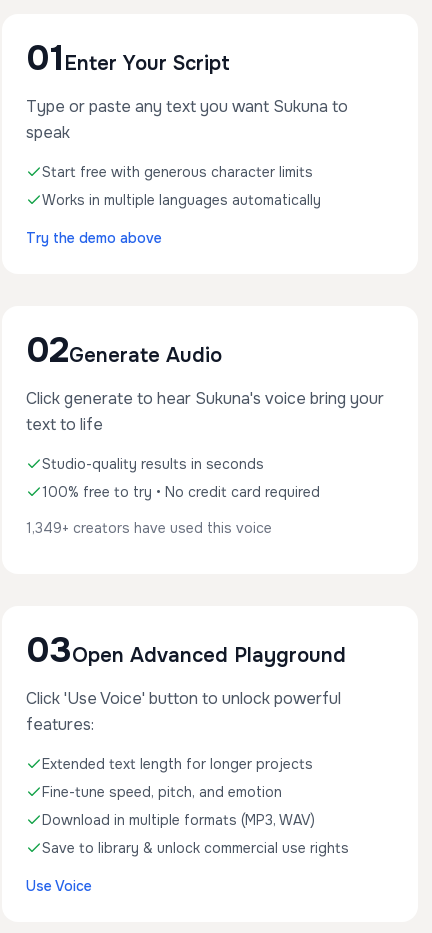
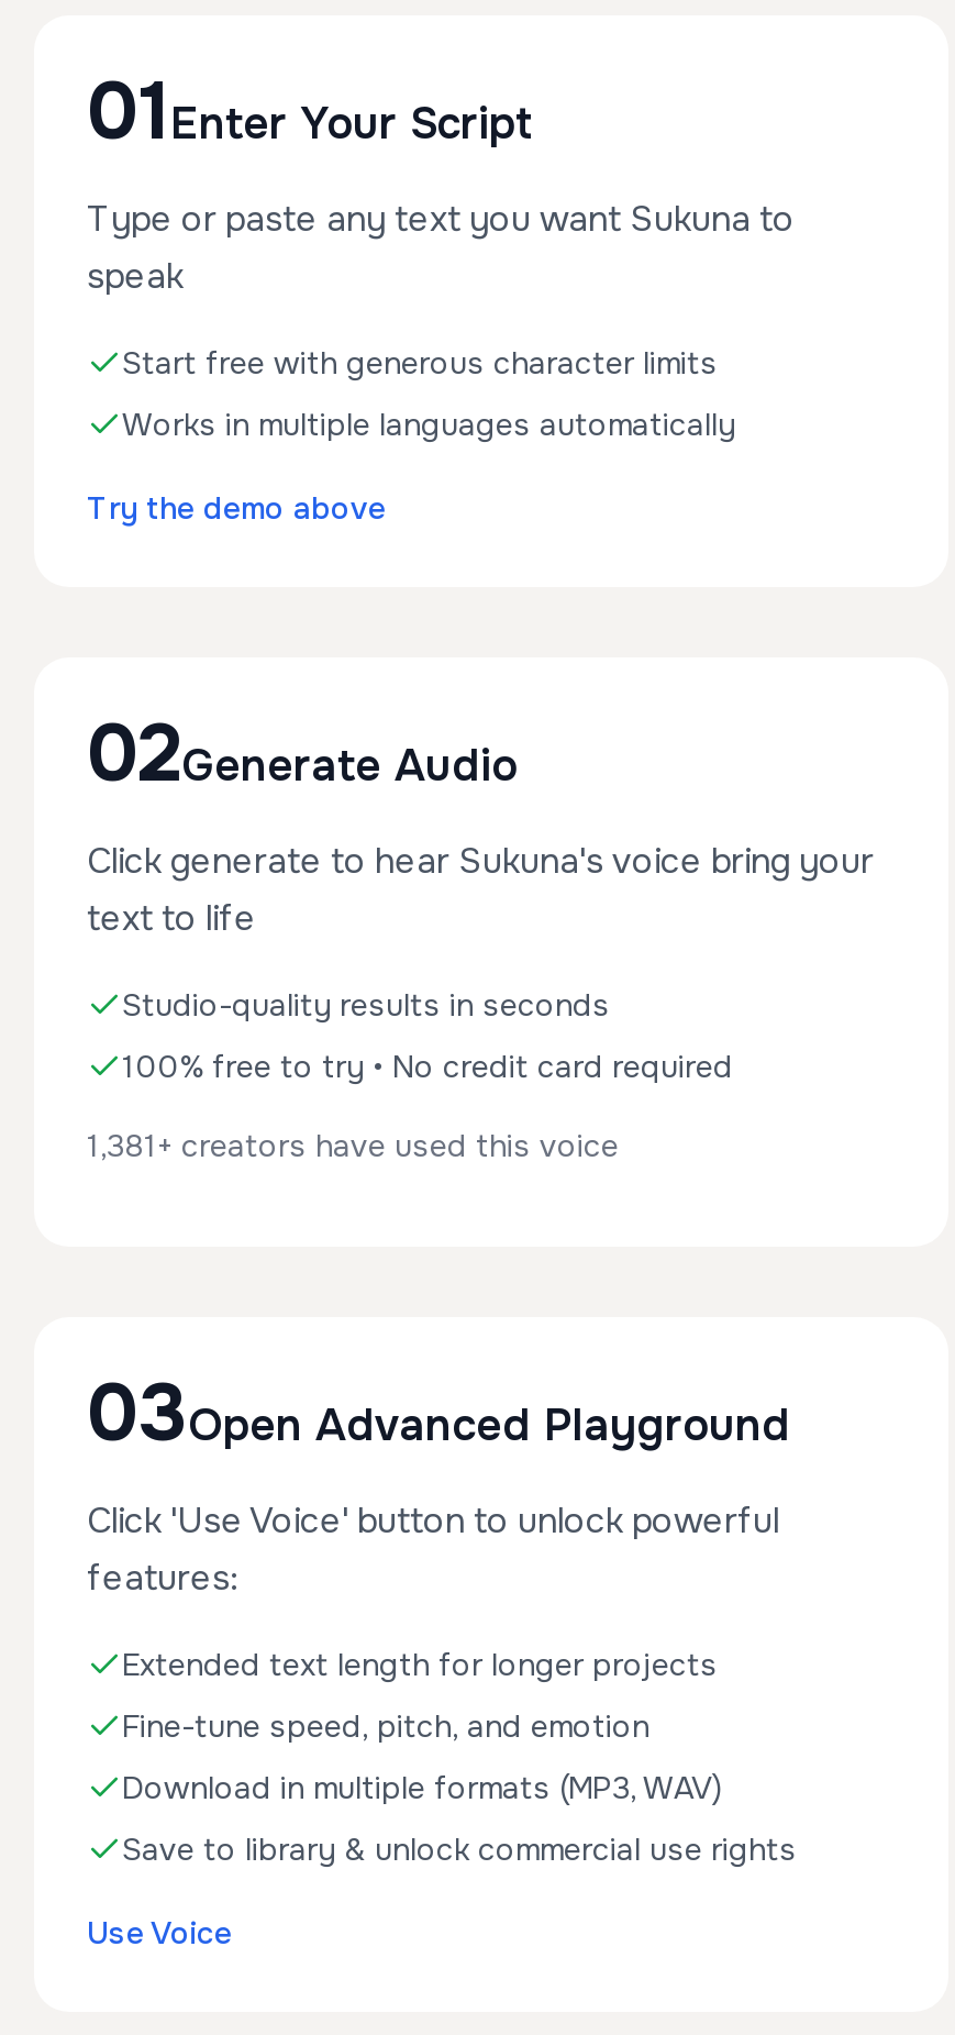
[26,519,272,537] 1,349+ creators have used this voice -> [87,1126,619,1165] 1,381+ creators have used this voice

